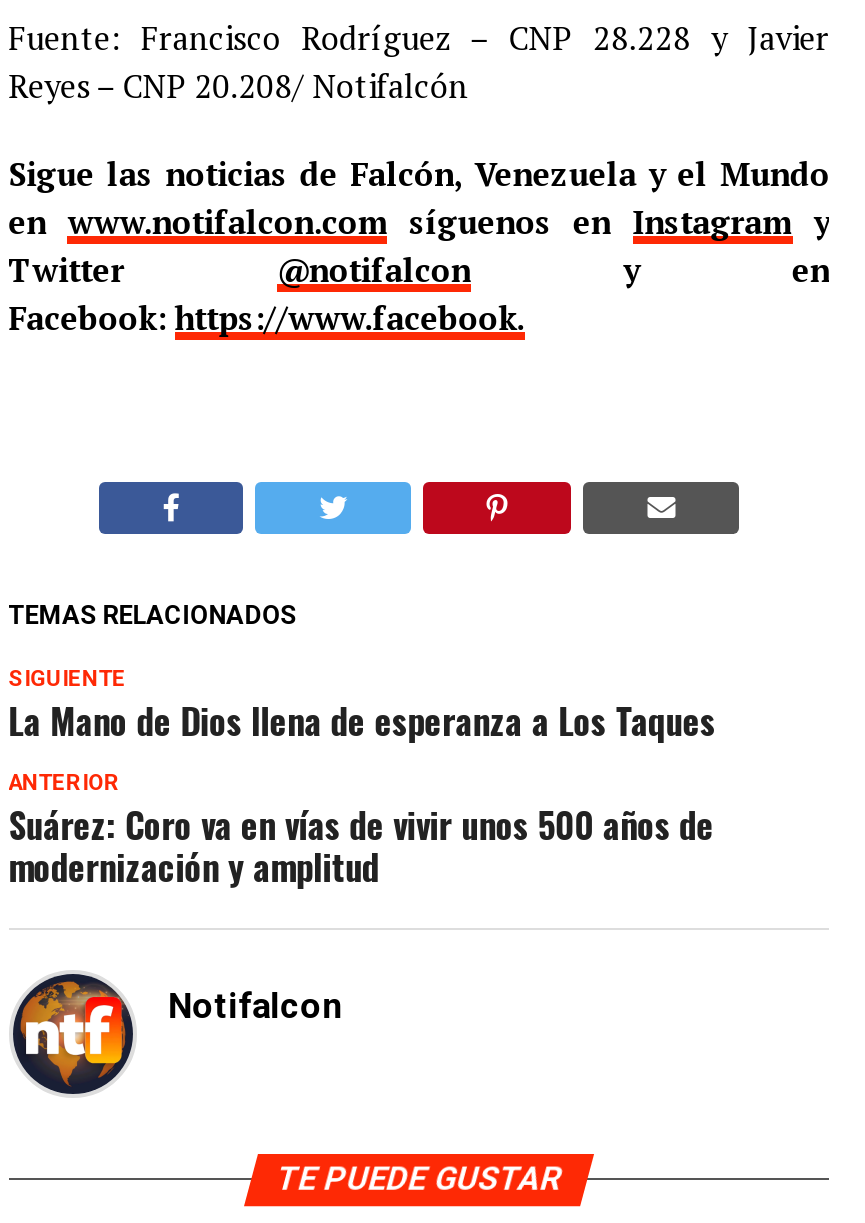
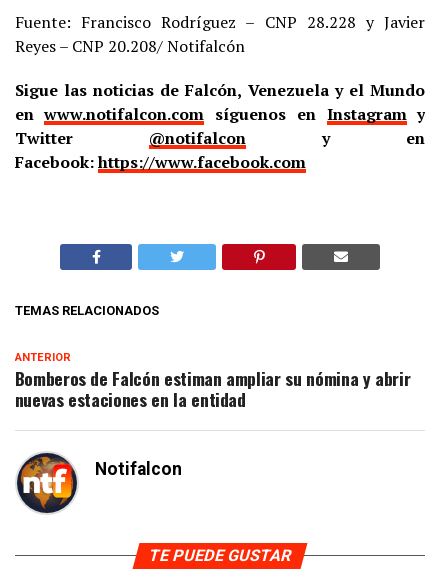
[8,296,524,340] Facebook: https://www.facebook. -> [15,151,306,173] Facebook: https://www.facebook.com
[8,666,715,746] SIGUIENTE | La Mano de Dios llena de esperanza a Los Taques -> none
[8,798,714,892] Suárez: Coro va en vías de vivir unos 500 años de | modernización y amplitud -> [15,365,410,412] Bomberos de Falcón estiman ampliar su nómina y abrir | nuevas estaciones en la entidad

